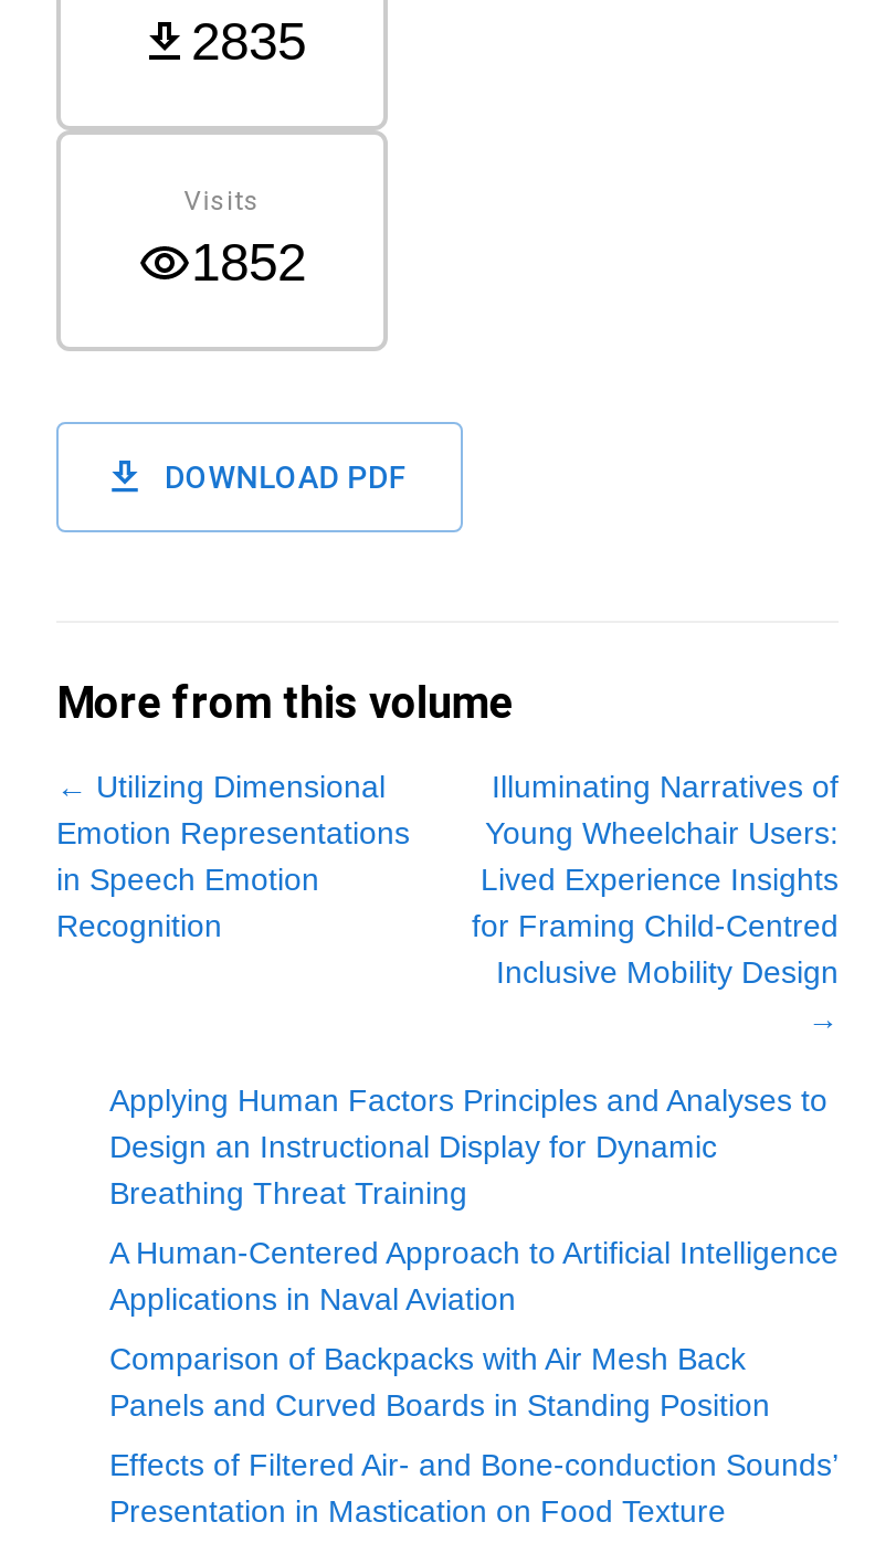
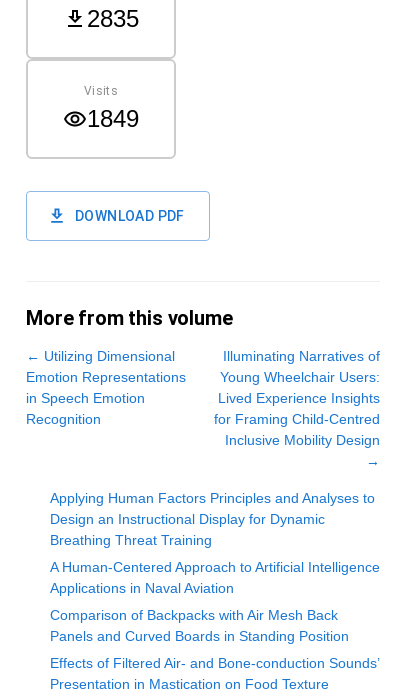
[191,231,306,290] 1852 -> [87,104,139,131] 1849

